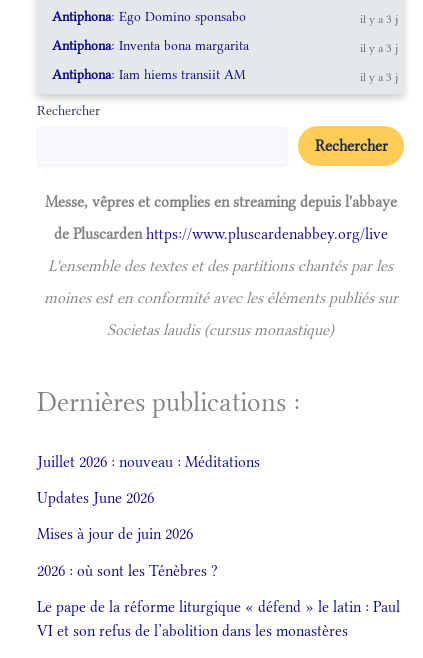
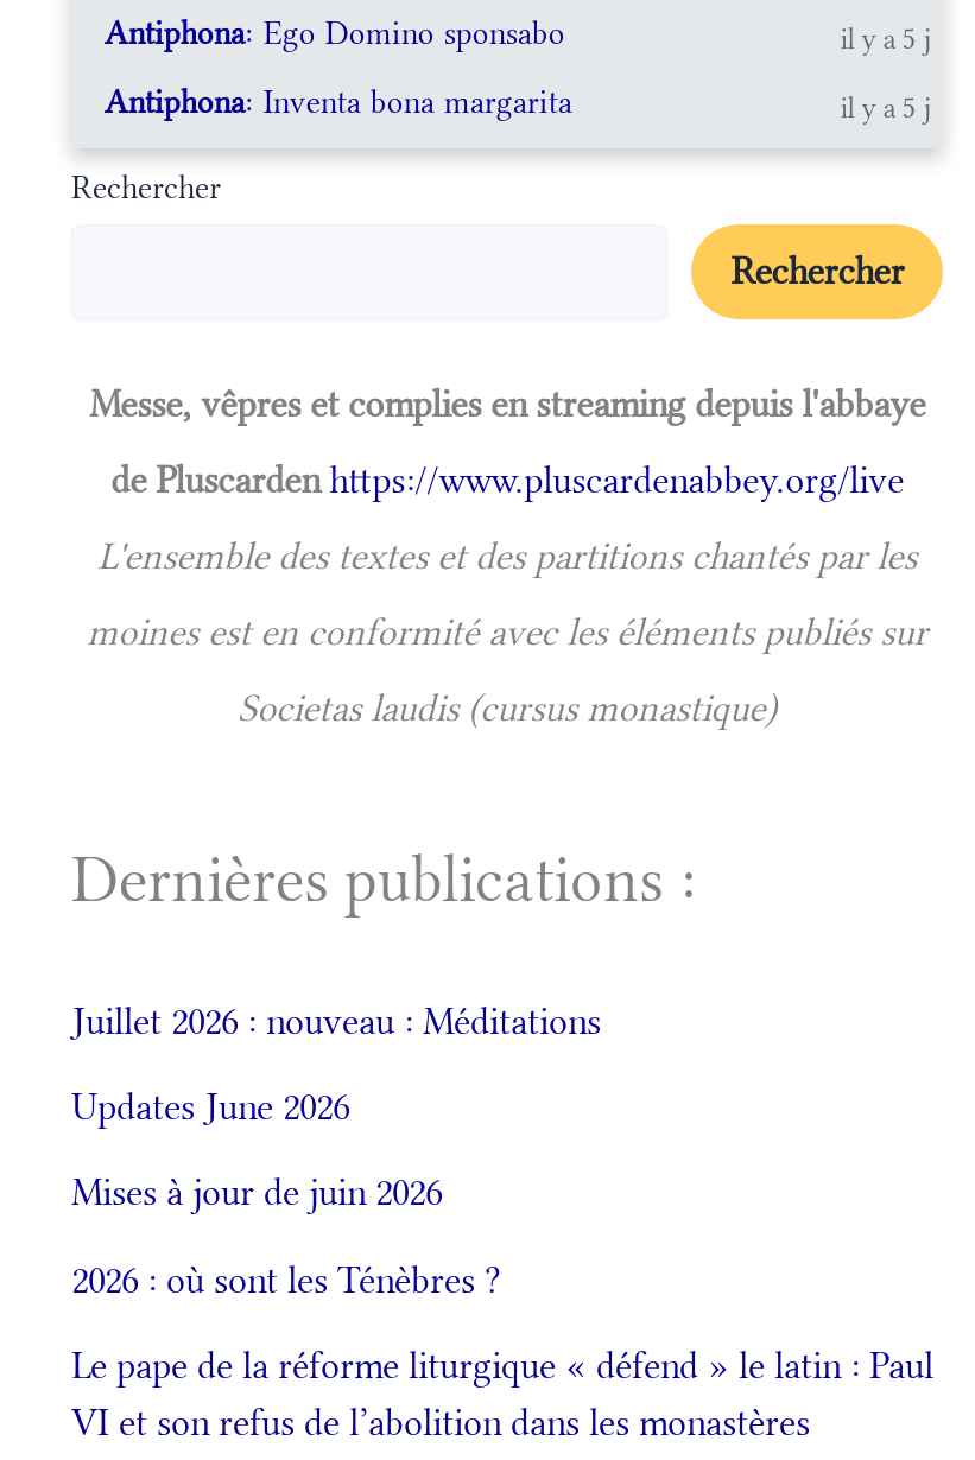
[360,12,398,26] il y a 3 j -> [840,23,930,56] il y a 5 j
[52,41,398,84] il y a 3 j | Antiphona: Iam hiems transiit AM | il y a 3 j -> [840,91,930,125] il y a 5 j

